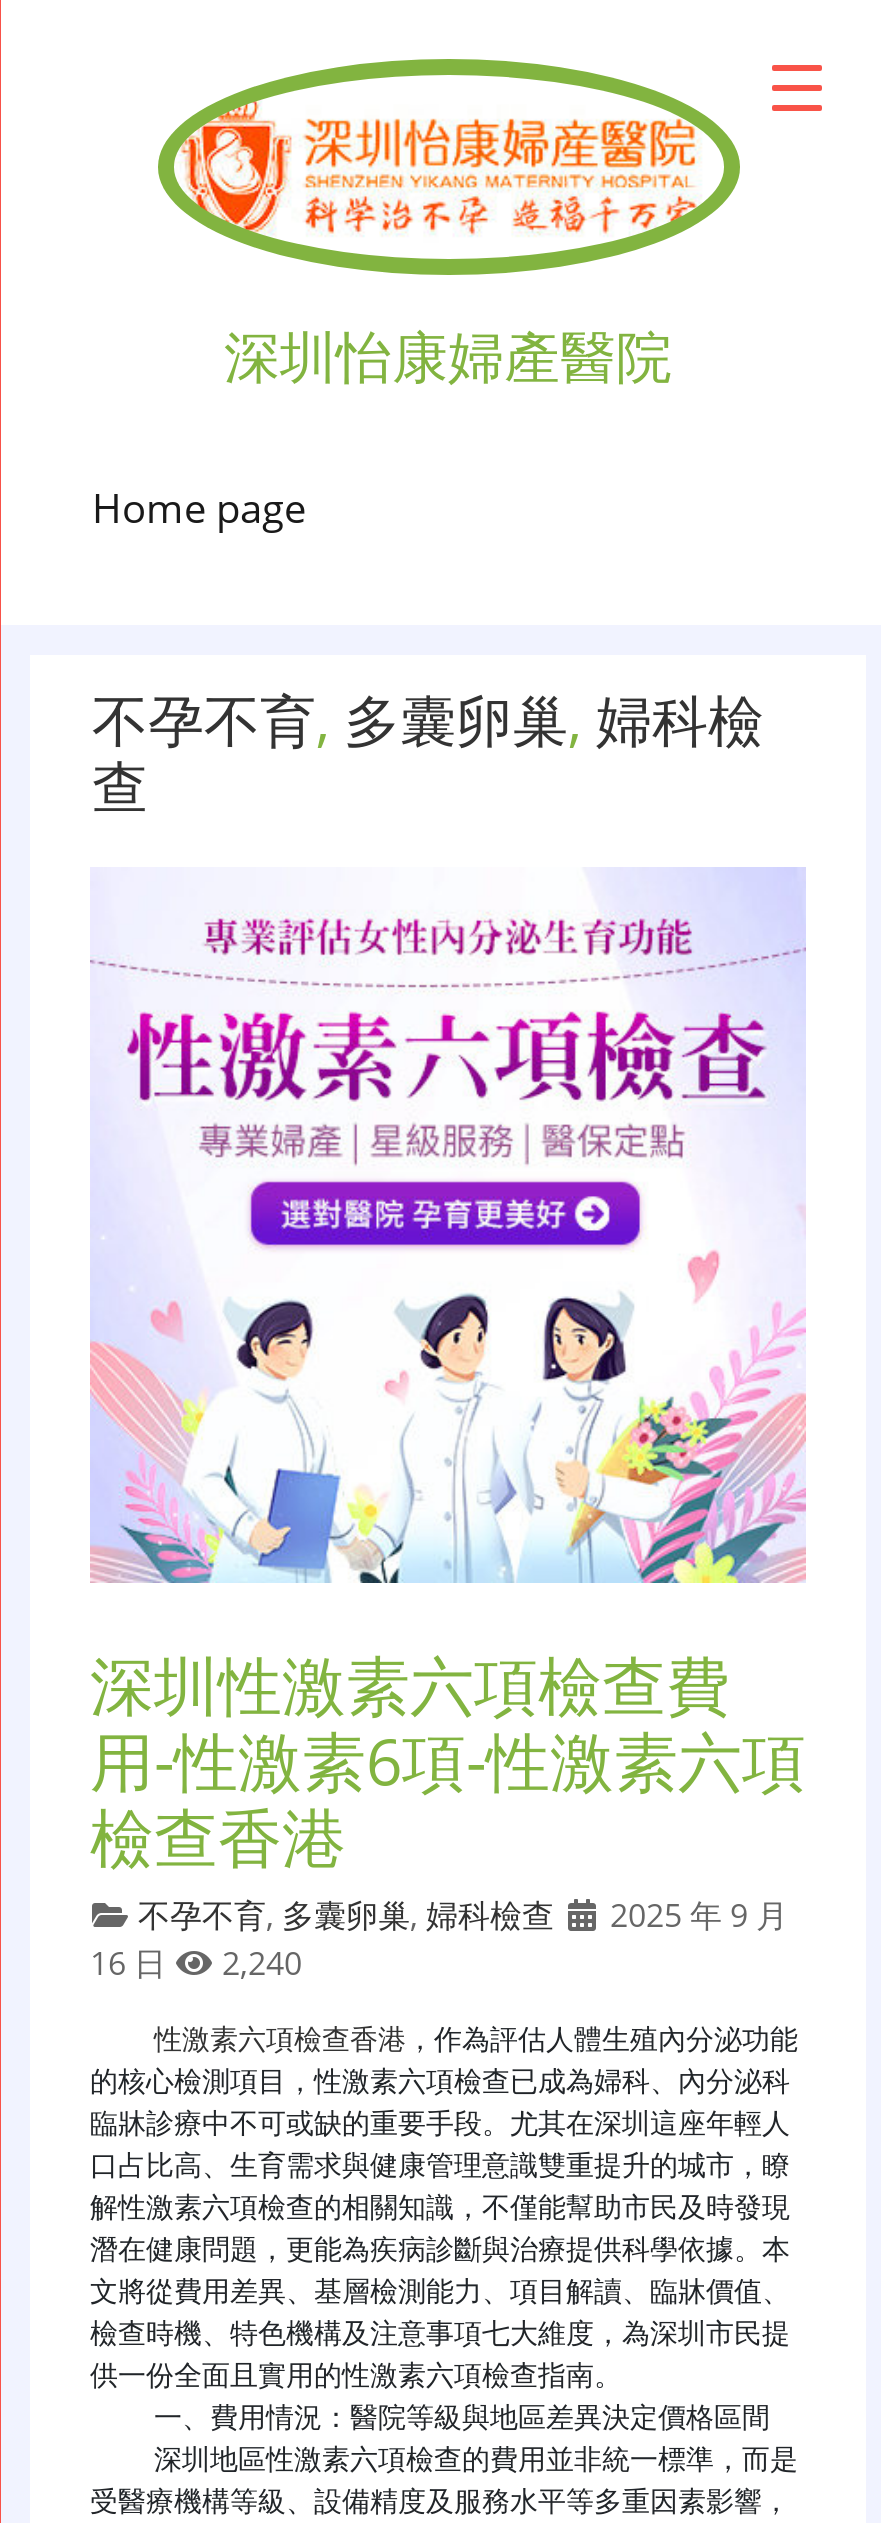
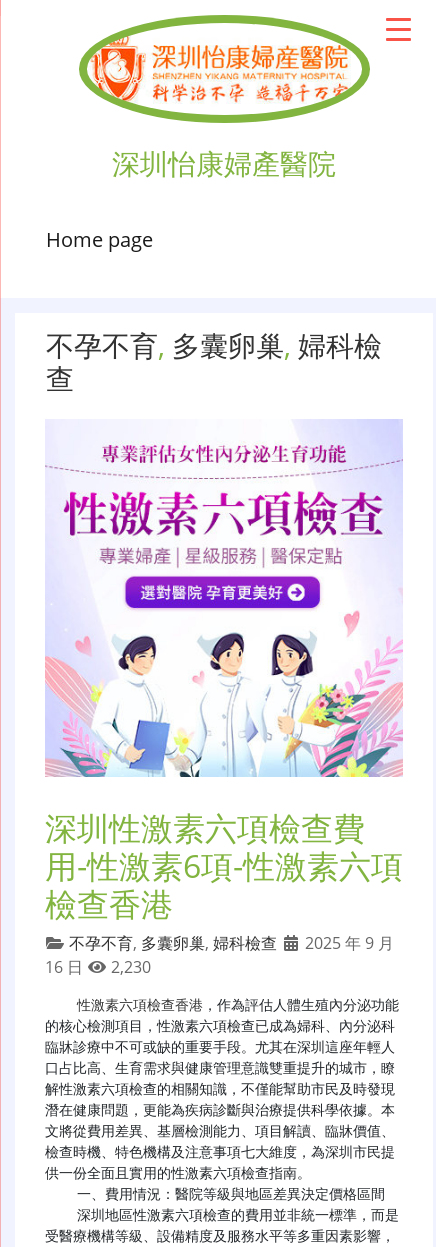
[90,1940,302,1984] 16 日 2,240 -> [45,956,151,978] 16 日 2,230

